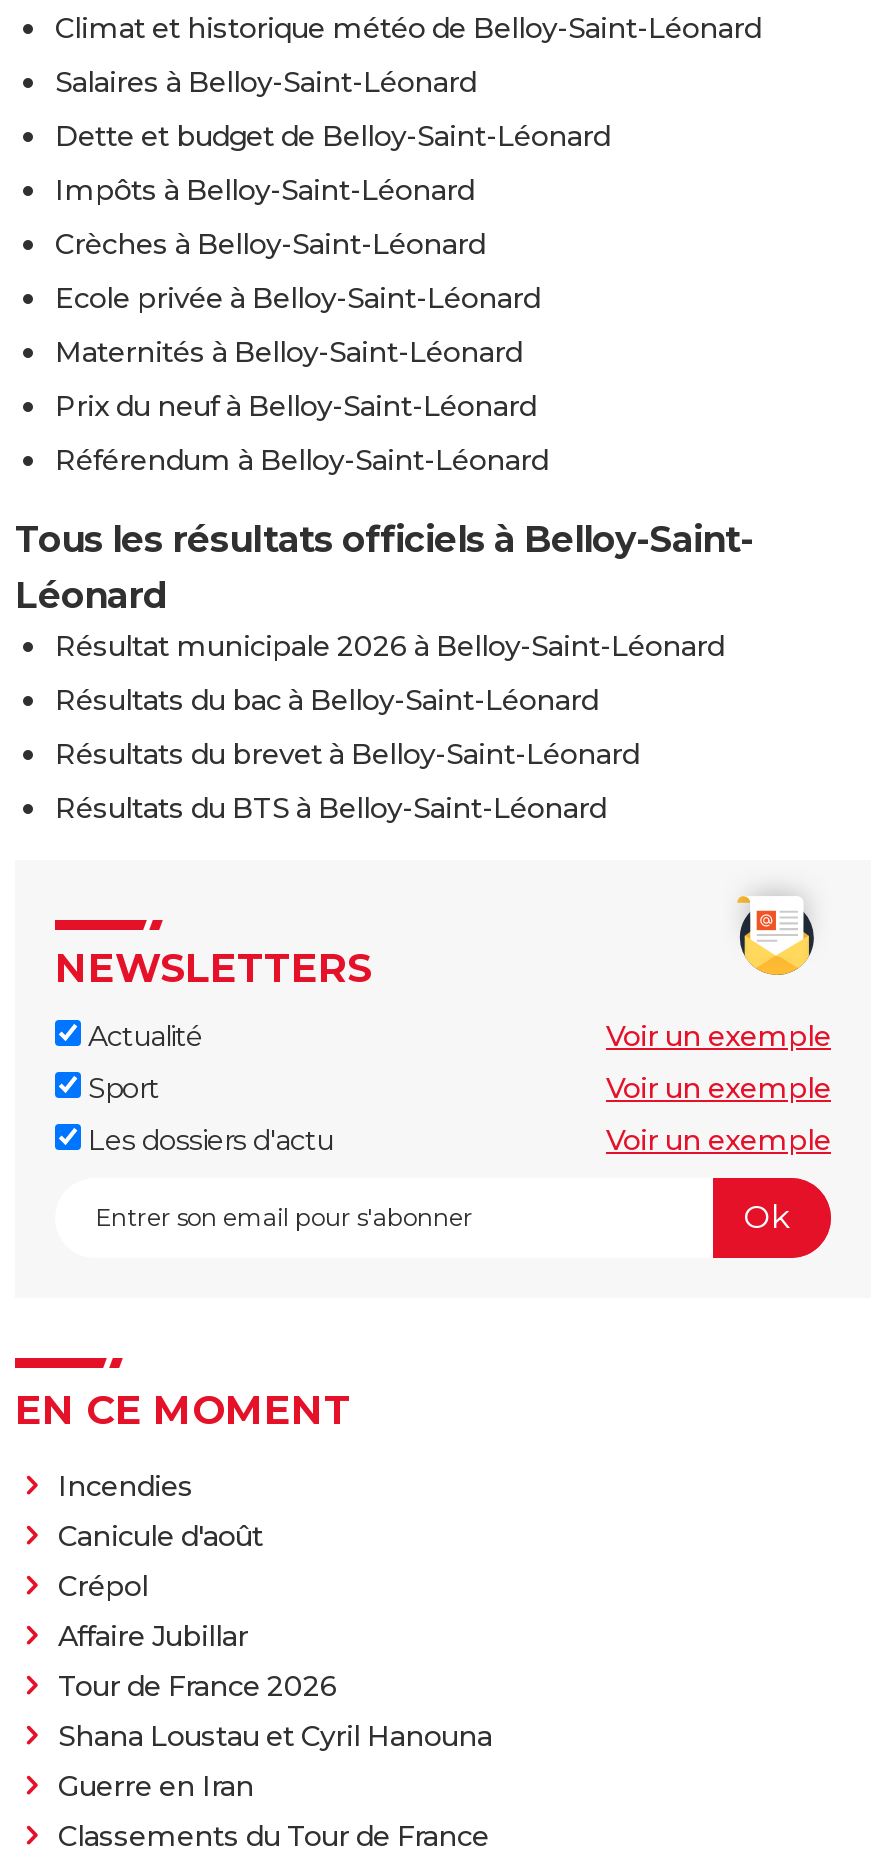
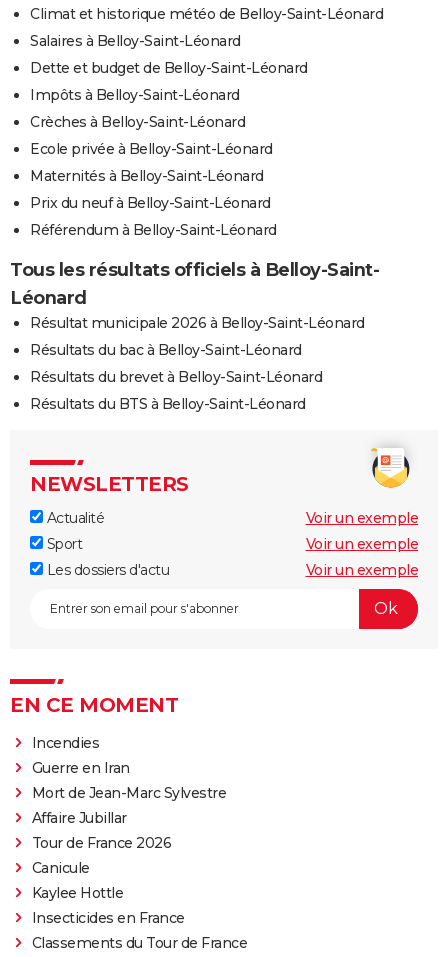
[58,1518,263,1604] Canicule d'août | Crépol -> [31,784,226,802] Mort de Jean-Marc Sylvestre
[58,1718,492,1754] Shana Loustau et Cyril Hanouna -> [31,859,184,927] Canicule | Kaylee Hottle | Insecticides en France
moved [58,1768,254,1804] -> [31,759,129,777]: Guerre en Iran

